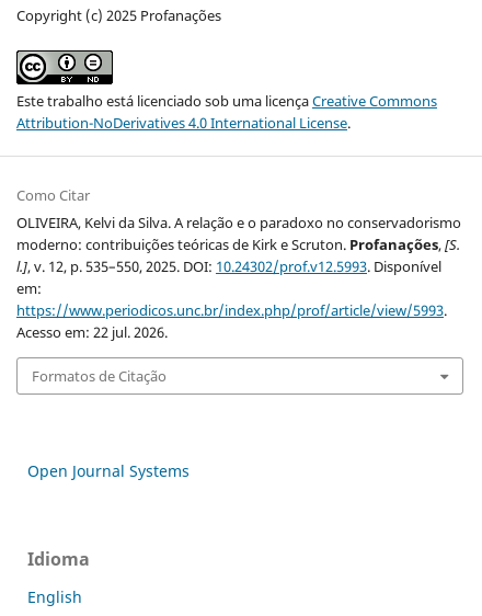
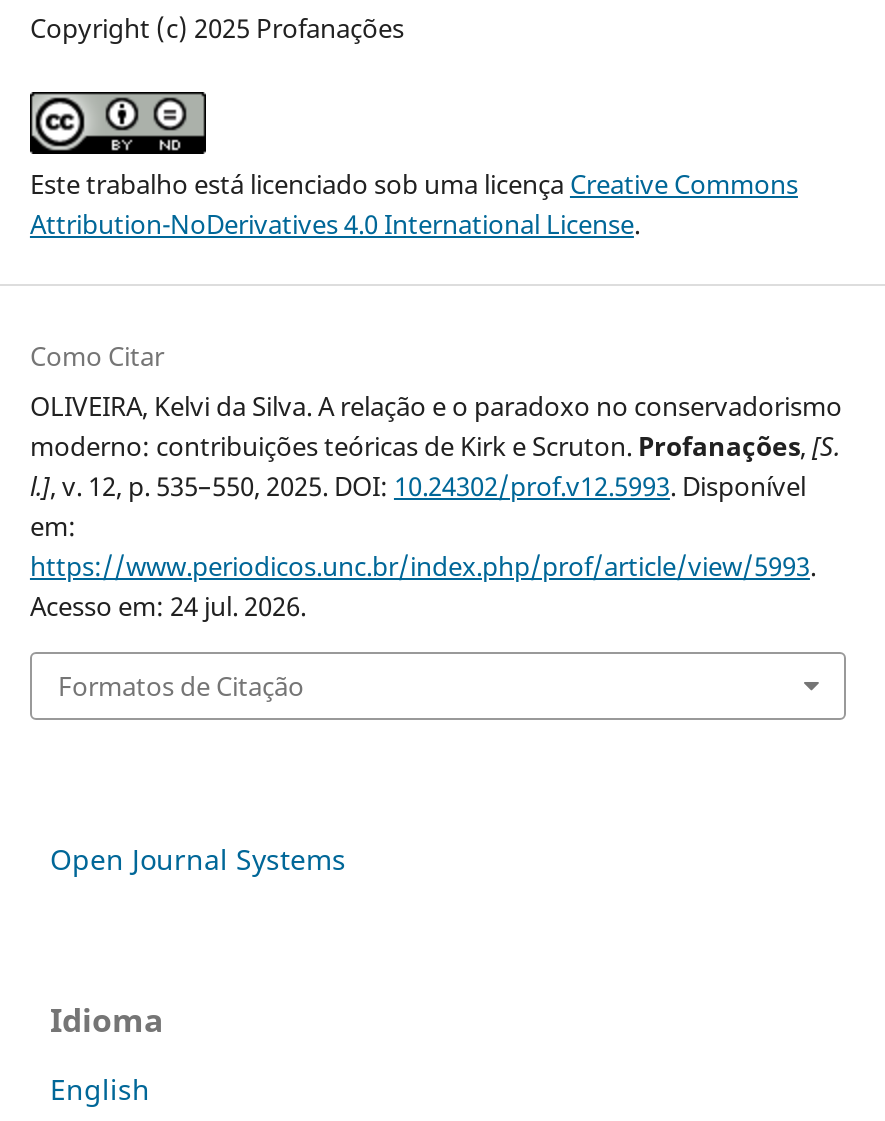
[16,322,168,342] Acesso em: 22 jul. 2026. -> [30,588,306,624] Acesso em: 24 jul. 2026.

